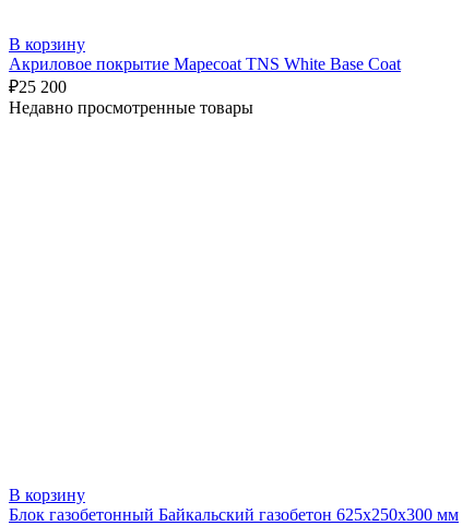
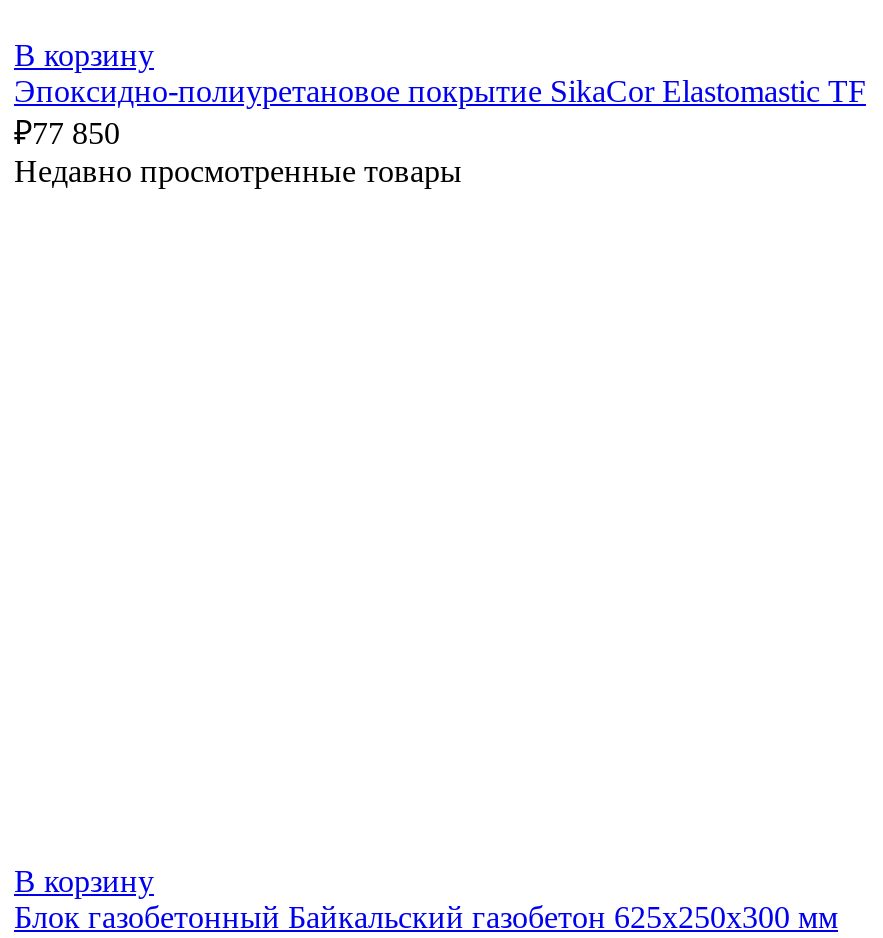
[9,55,401,96] Акриловое покрытие Mapecoat TNS White Base Coat | ₽25 200 -> [14,74,866,150] Эпоксидно-полиуретановое покрытие SikaСor Elastomastic TF | ₽77 850

